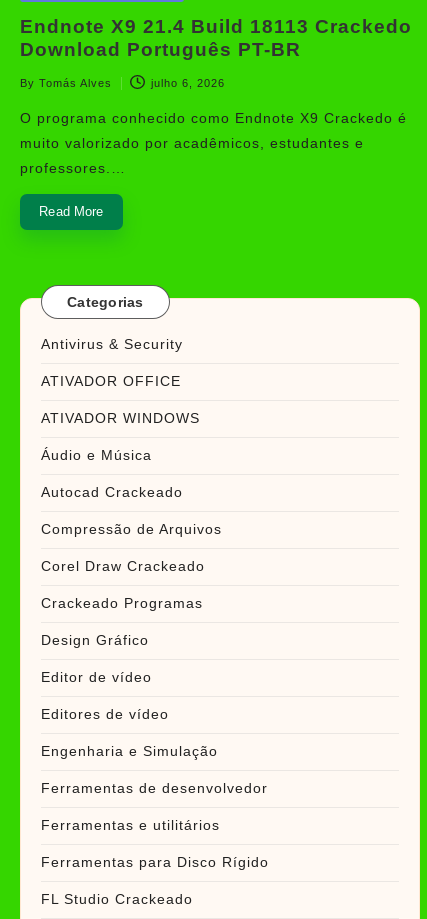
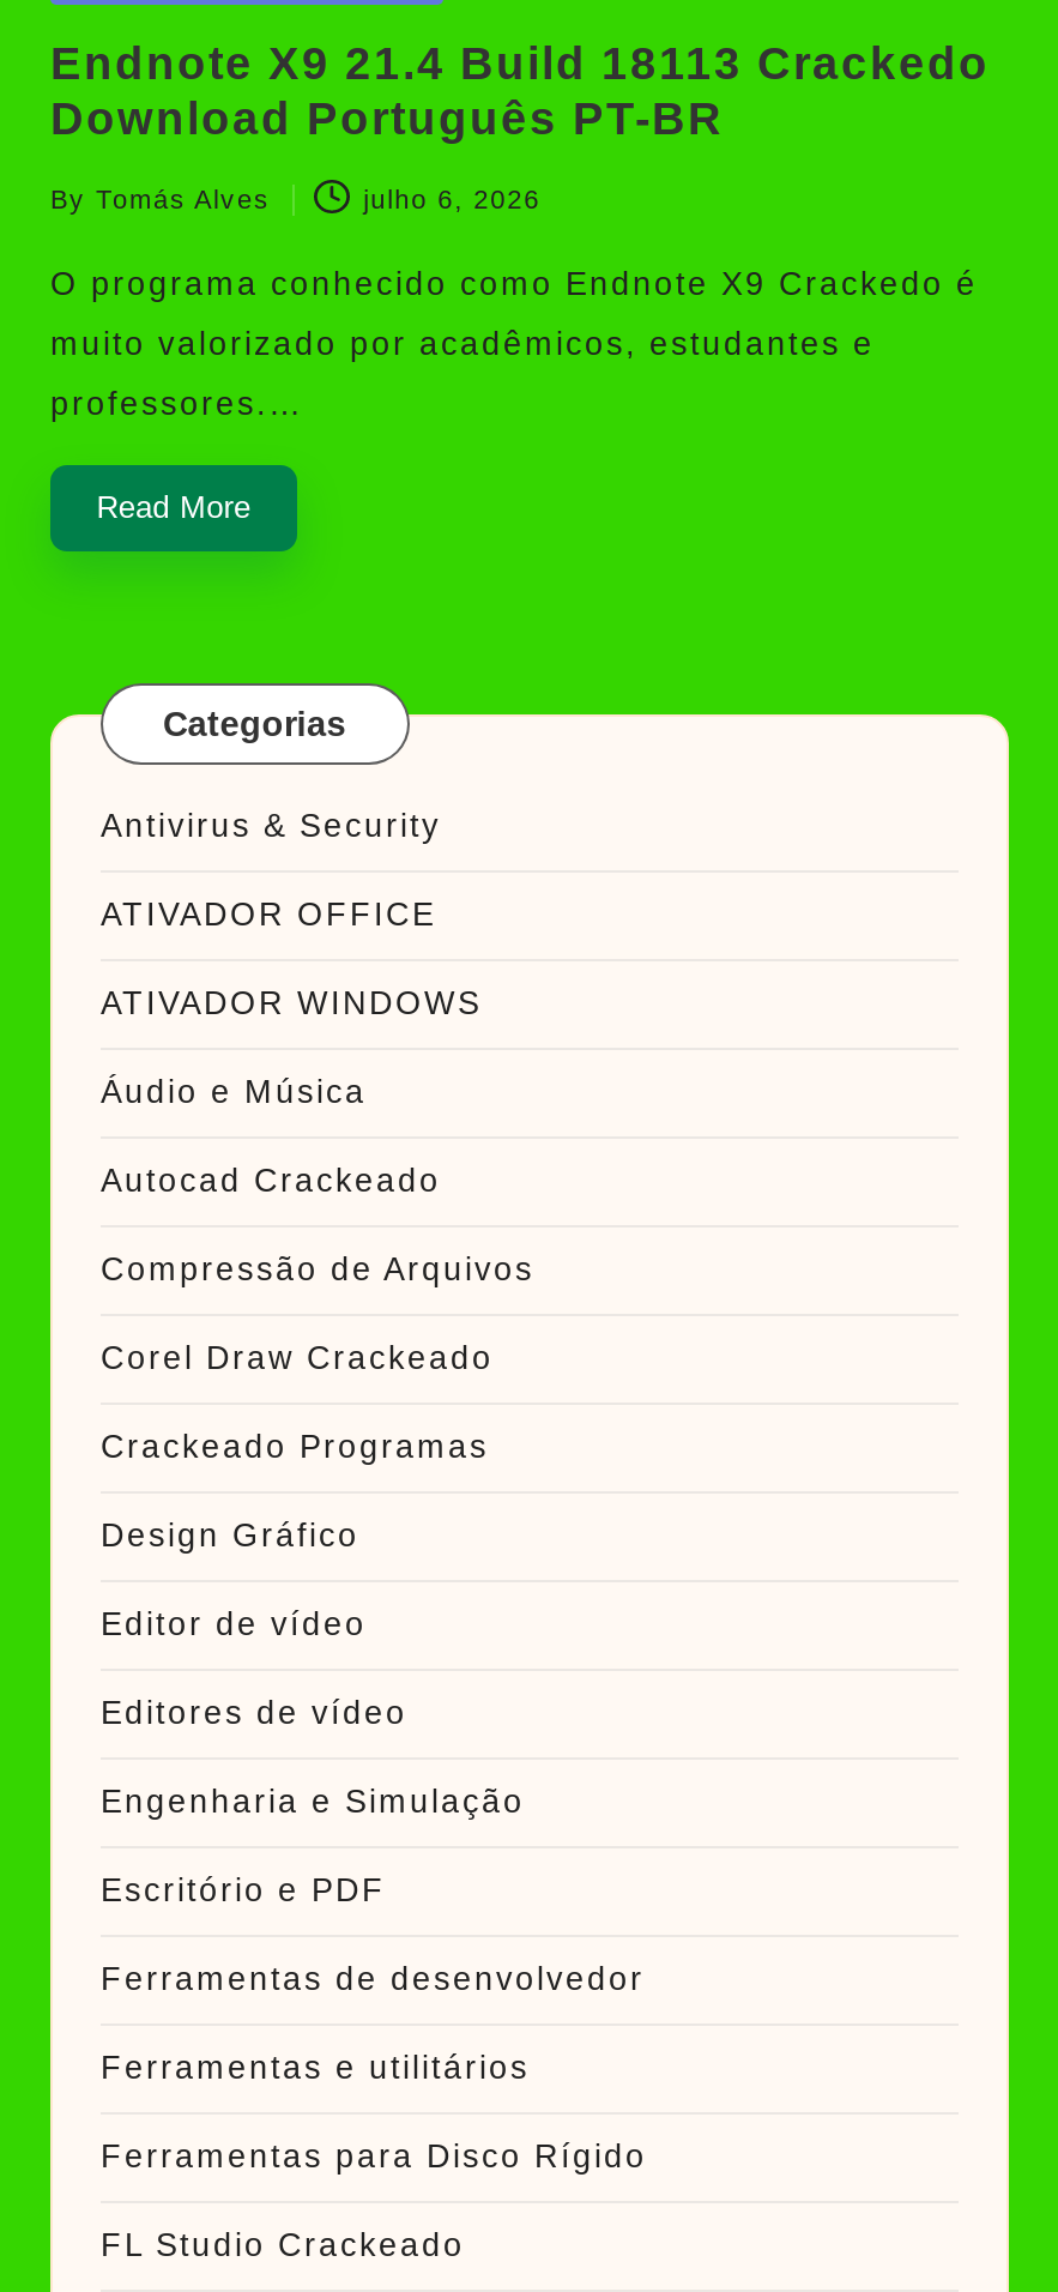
none -> [101,1874,386,1910] Escritório e PDF

